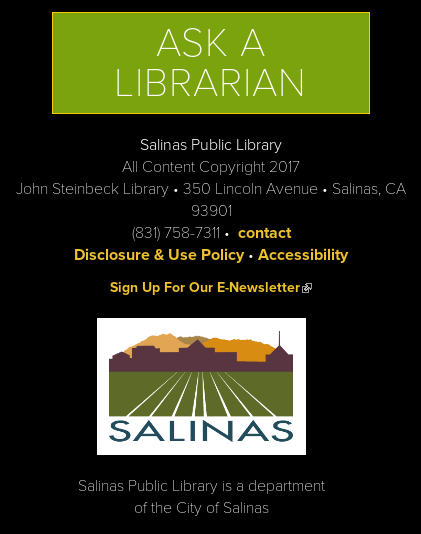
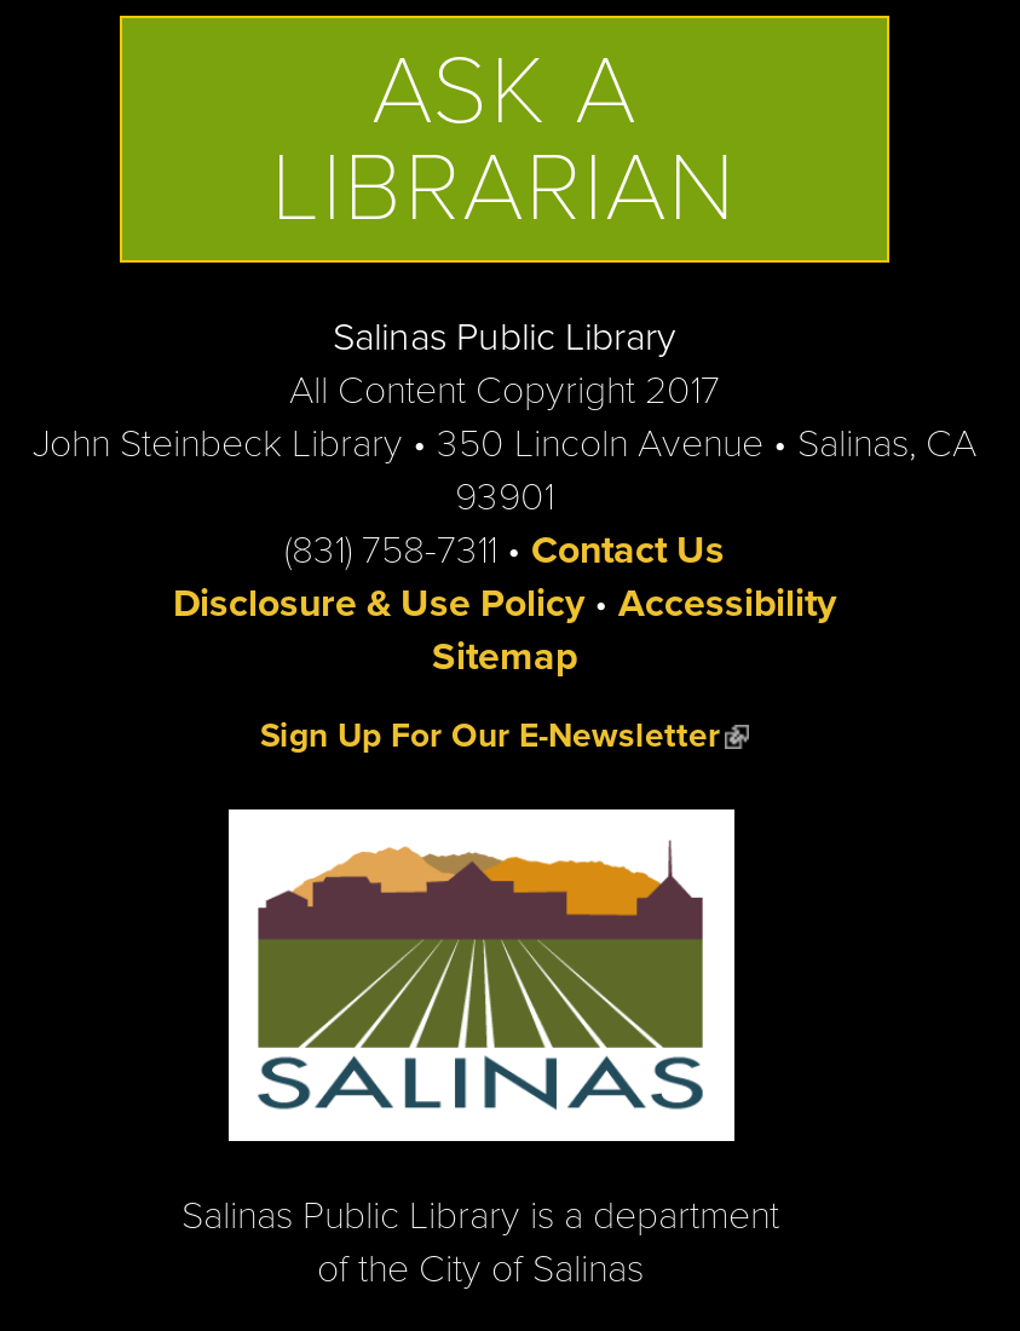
[131,223,290,243] (831) 758-7311 • contact -> [284,526,725,575] (831) 758-7311 • Contact Us
none -> [432,633,577,681] Sitemap

